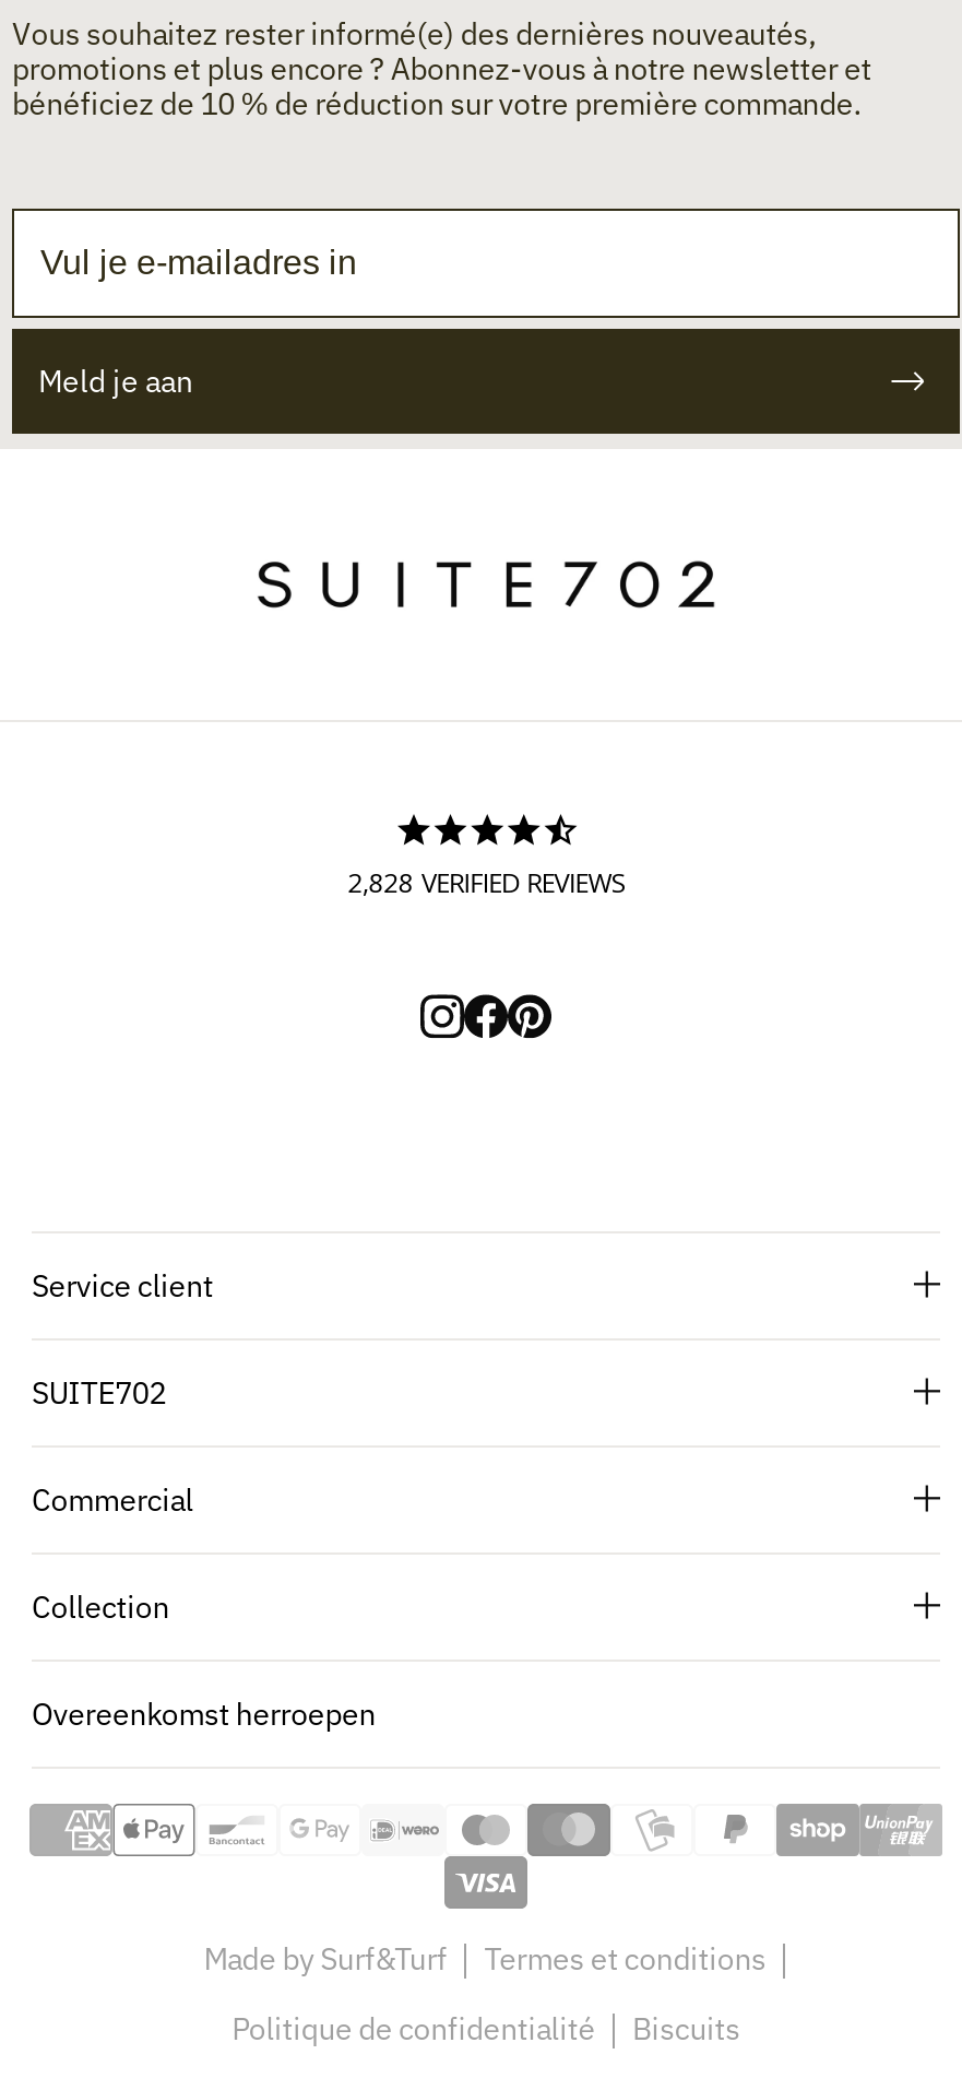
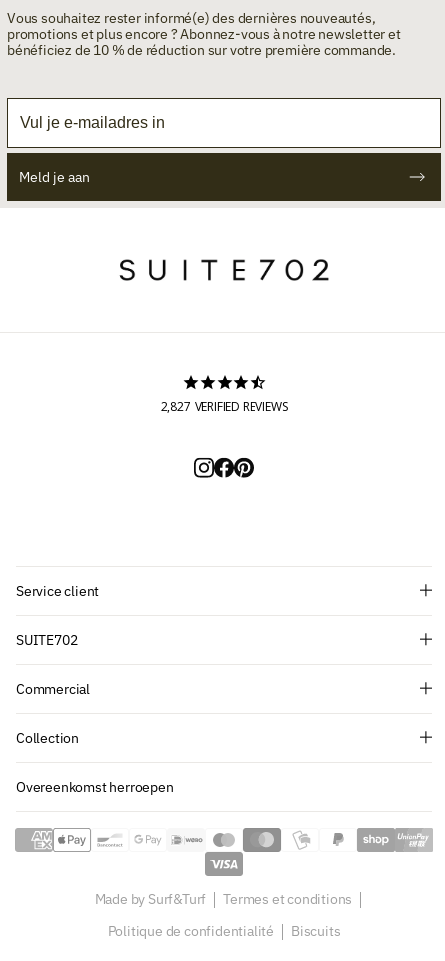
[348,864,624,902] 2,828 VERIFIED REVIEWS -> [161,398,287,415] 2,827 VERIFIED REVIEWS

